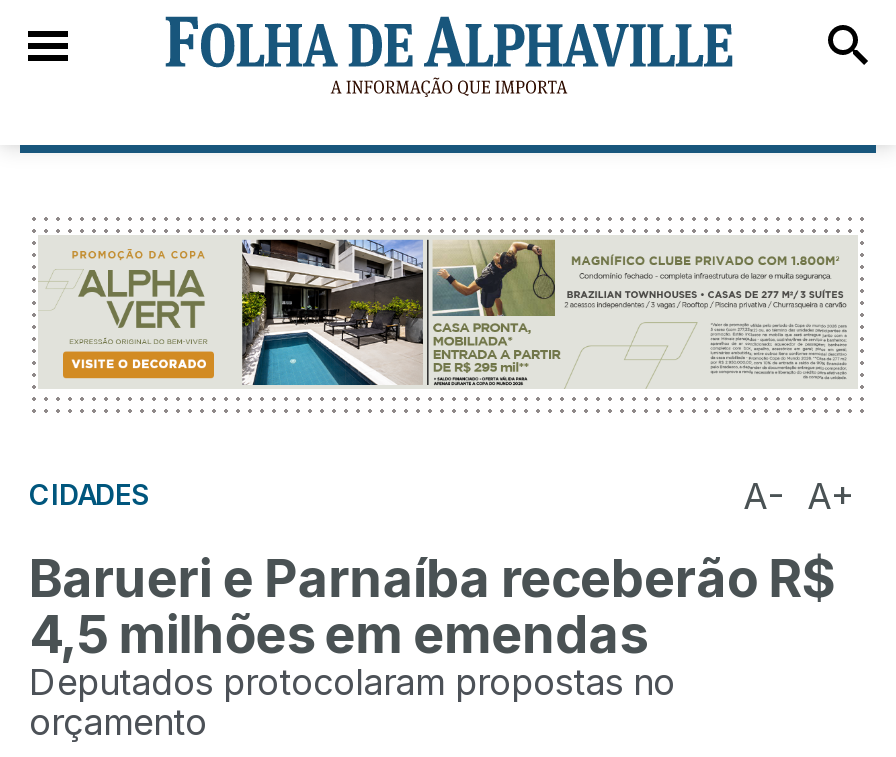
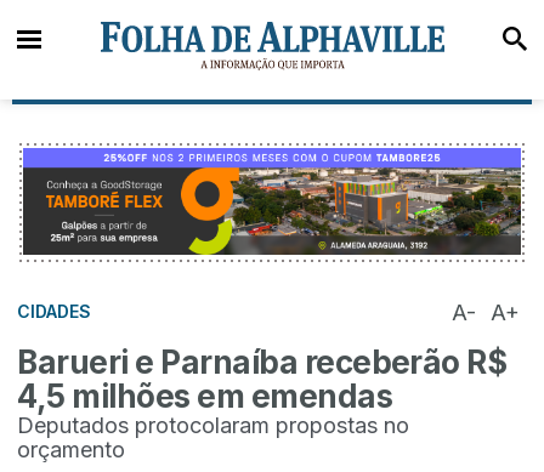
[38,225,858,401] [image] -> [22,147,522,256] [image]

